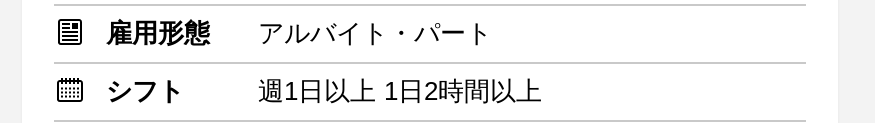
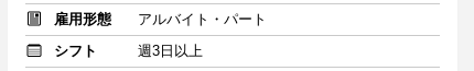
[258,76,542,106] 週1日以上 1日2時間以上 -> [138,43,203,59] 週3日以上

